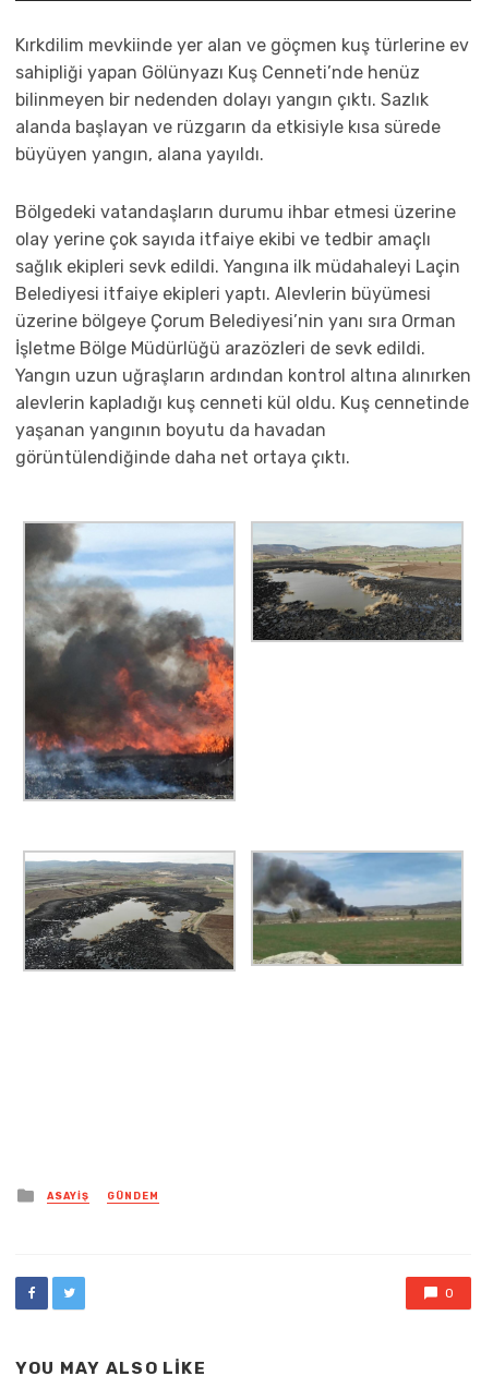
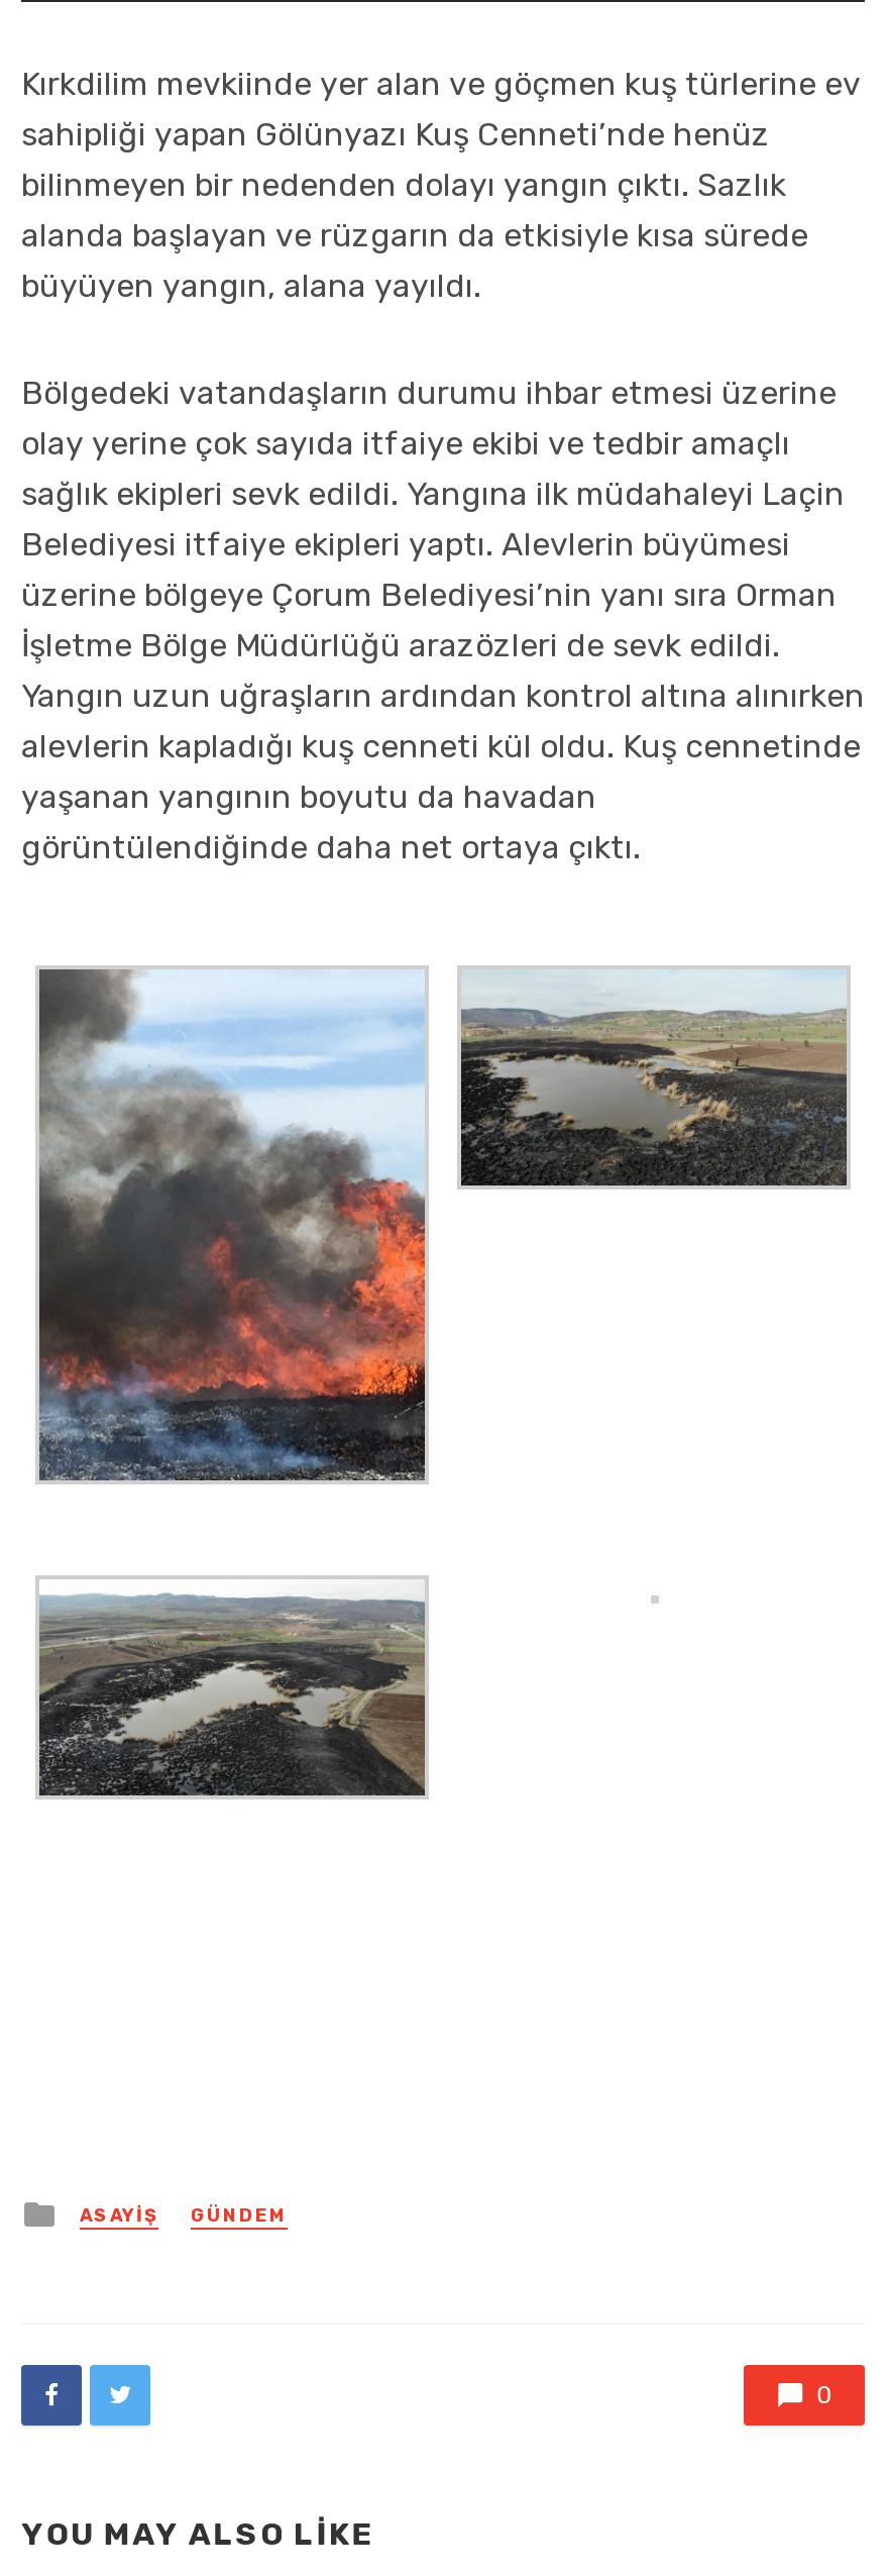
[251,850,464,966] [image] -> none

